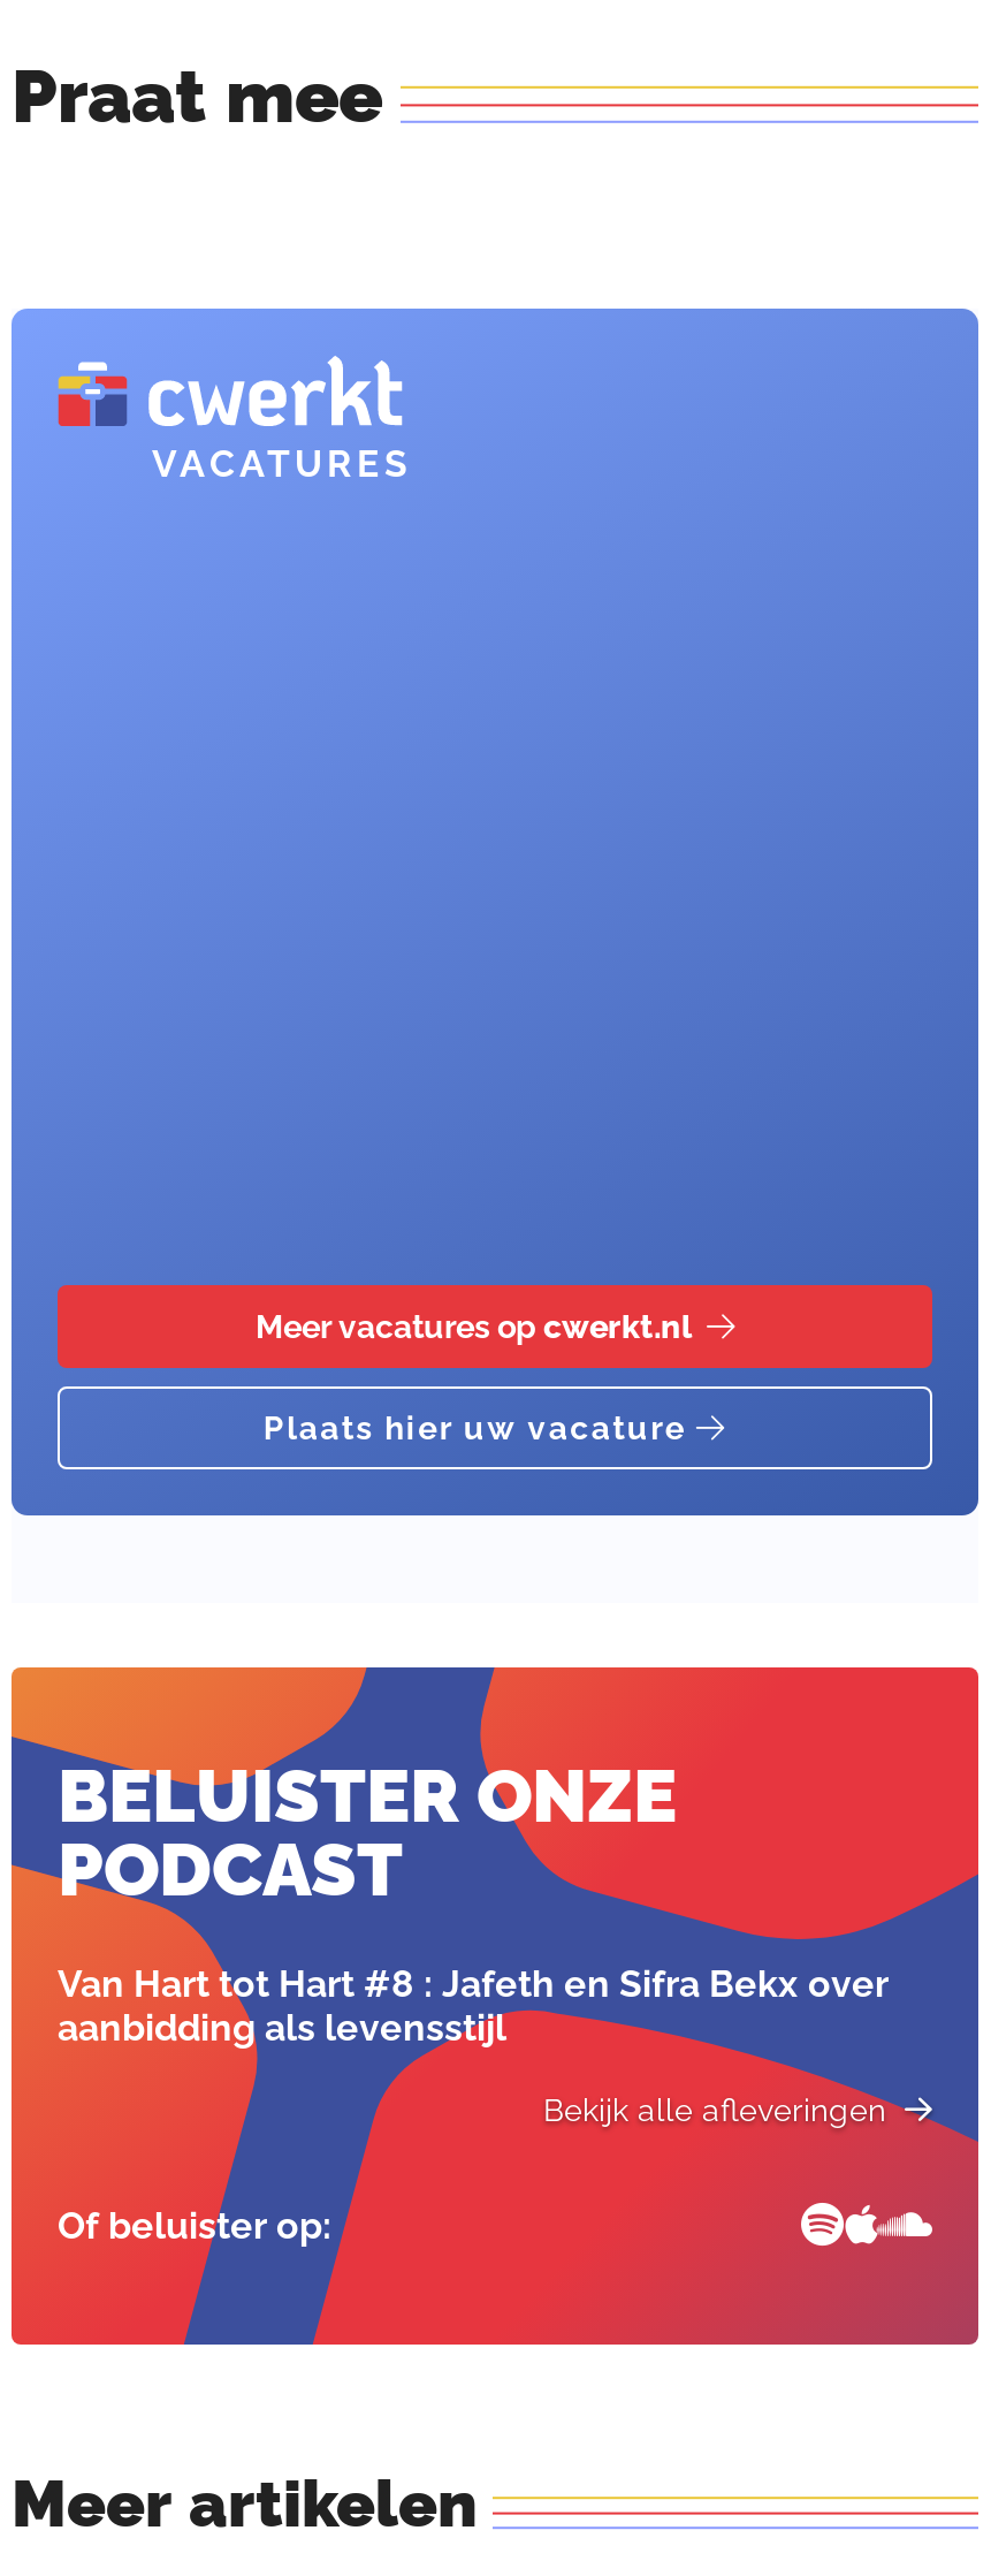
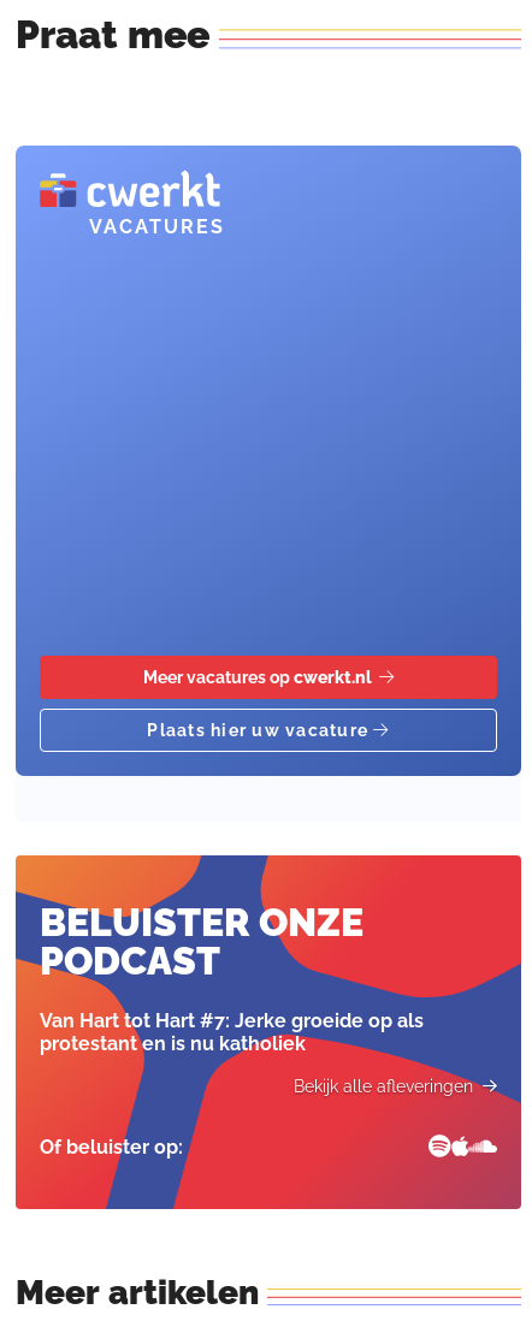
[58,1961,889,2049] Van Hart tot Hart #8 : Jafeth en Sifra Bekx over | aanbidding als levensstijl -> [40,1009,424,1055] Van Hart tot Hart #7: Jerke groeide op als | protestant en is nu katholiek

